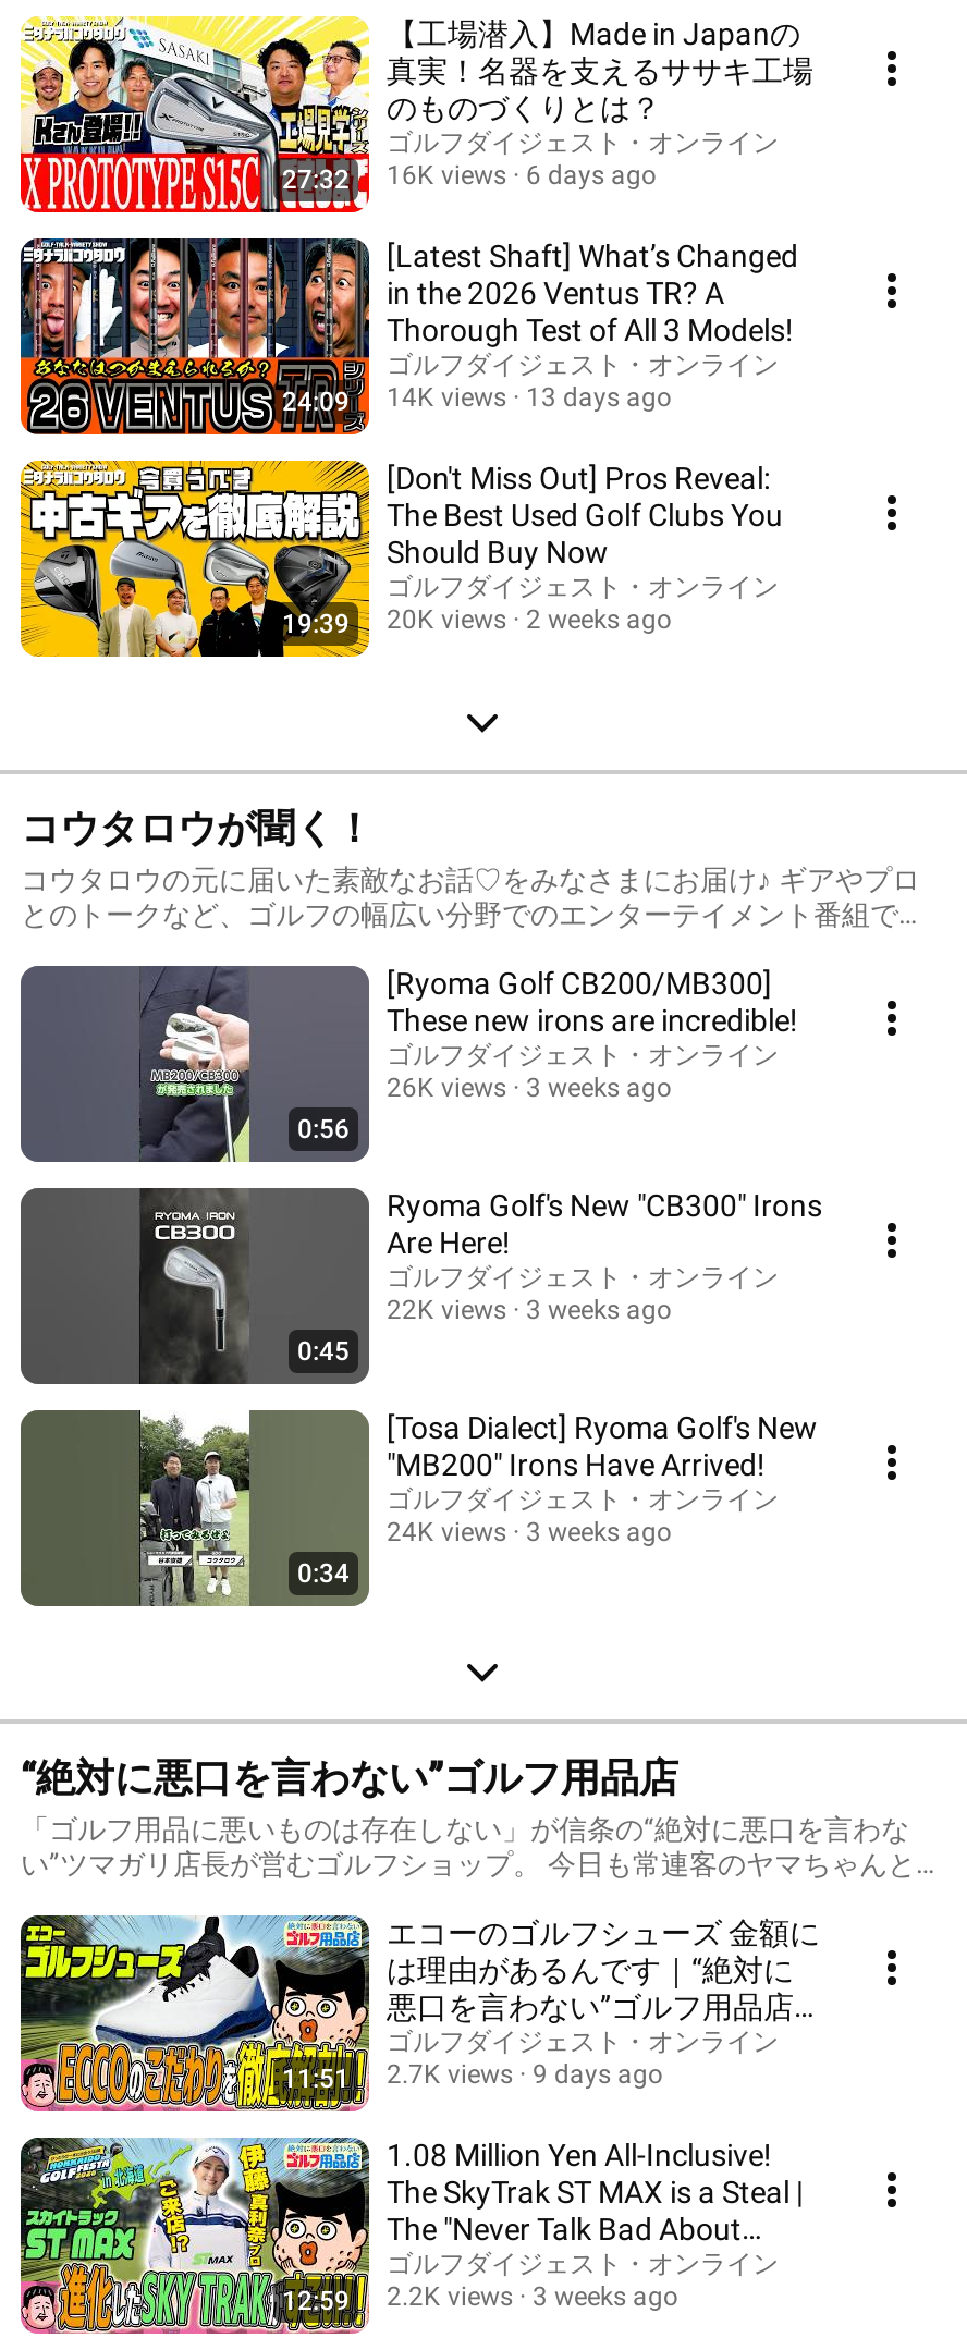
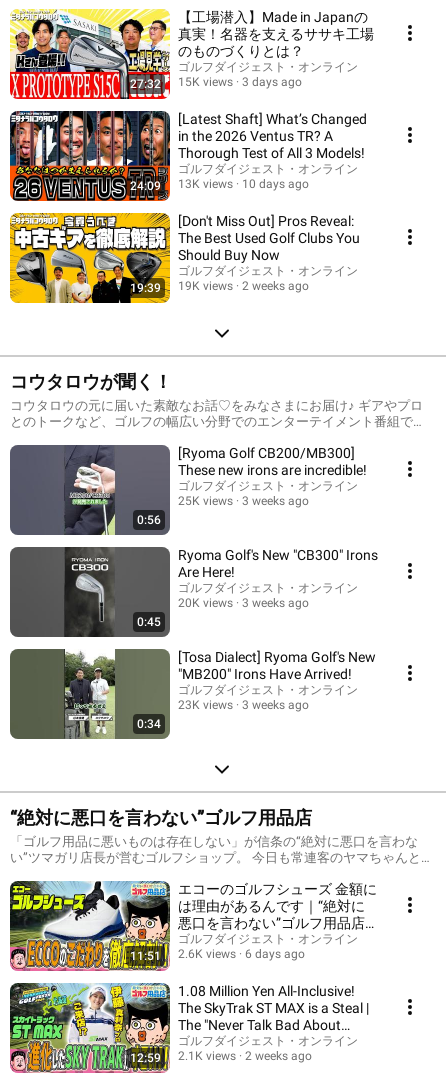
[387,159,506,189] 16K views -> [178,74,233,88] 15K views
[526,159,657,189] 6 days ago -> [242,74,302,88] 3 days ago
[387,381,506,412] 14K views -> [178,176,233,190] 13K views
[526,381,672,412] 13 days ago -> [242,176,309,190] 10 days ago
[282,603,672,638] 19:39 20K views 2 weeks ago -> [130,278,309,294] 19:39 19K views 2 weeks ago
[387,1072,672,1102] 26K views 3 weeks ago -> [178,493,309,507] 25K views 3 weeks ago
[387,1294,672,1324] 22K views 3 weeks ago -> [178,595,309,609] 20K views 3 weeks ago
[387,1516,672,1546] 24K views 3 weeks ago -> [178,697,309,711] 23K views 3 weeks ago
[387,2058,513,2089] 2.7K views -> [178,946,236,960] 2.6K views
[533,2058,663,2089] 9 days ago -> [245,946,305,960] 6 days ago
[387,2280,513,2311] 2.2K views -> [178,1048,236,1062] 2.1K views
[533,2280,678,2311] 3 weeks ago -> [245,1048,312,1062] 2 weeks ago

